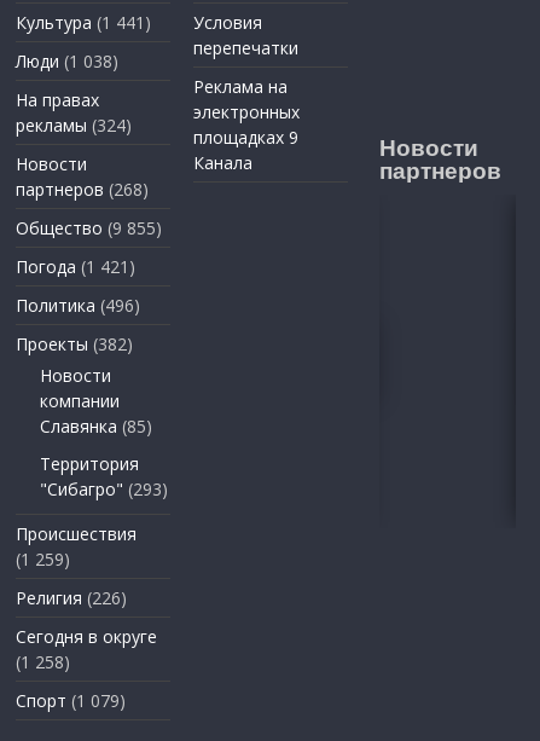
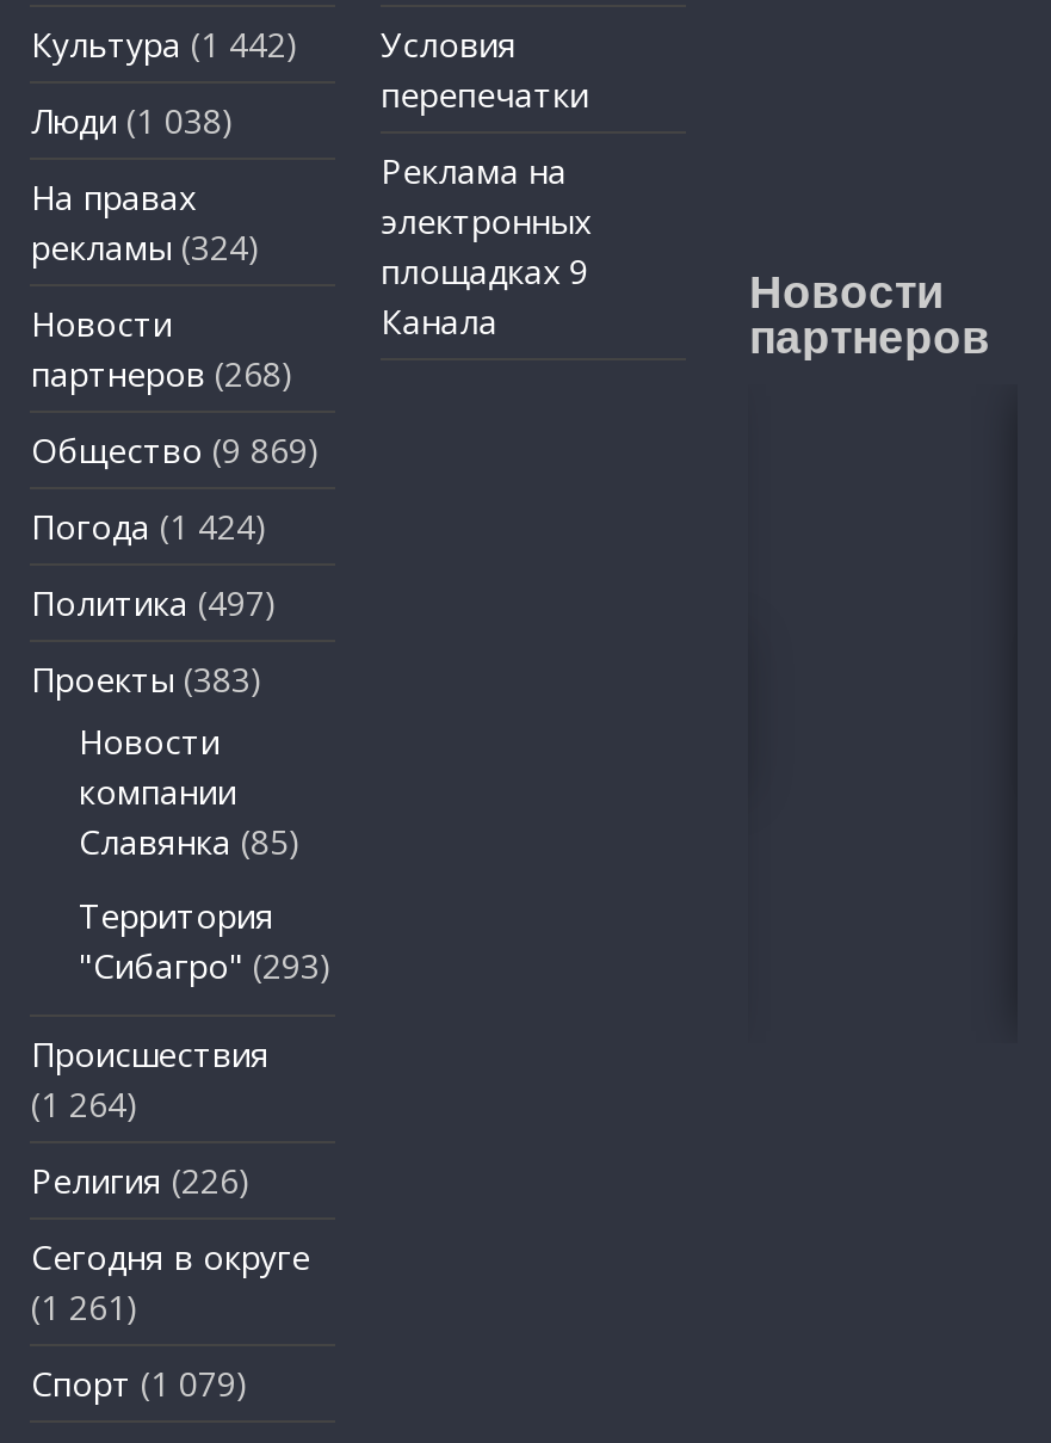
[16,11,262,34] Культура (1 441) Условия -> [31,22,517,68] Культура (1 442) Условия
[16,217,162,240] Общество (9 855) -> [31,428,319,474] Общество (9 869)
[16,256,136,279] Погода (1 421) -> [31,505,267,550] Погода (1 424)
[16,294,141,317] Политика (496) -> [31,581,277,626] Политика (497)
[16,333,133,356] Проекты (382) -> [31,657,262,703] Проекты (383)
[16,548,71,571] (1 259) -> [31,1082,138,1128] (1 264)
[16,651,71,674] (1 258) -> [31,1285,138,1331] (1 261)

